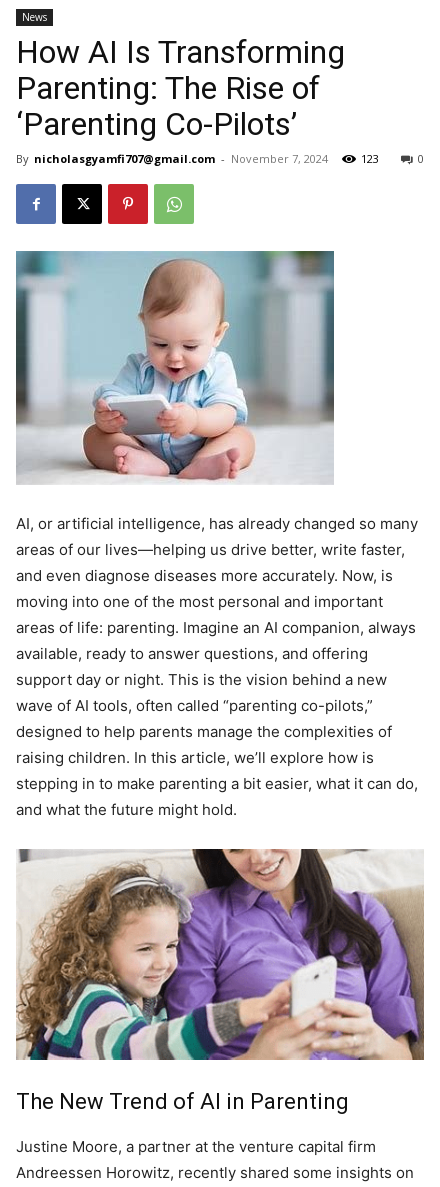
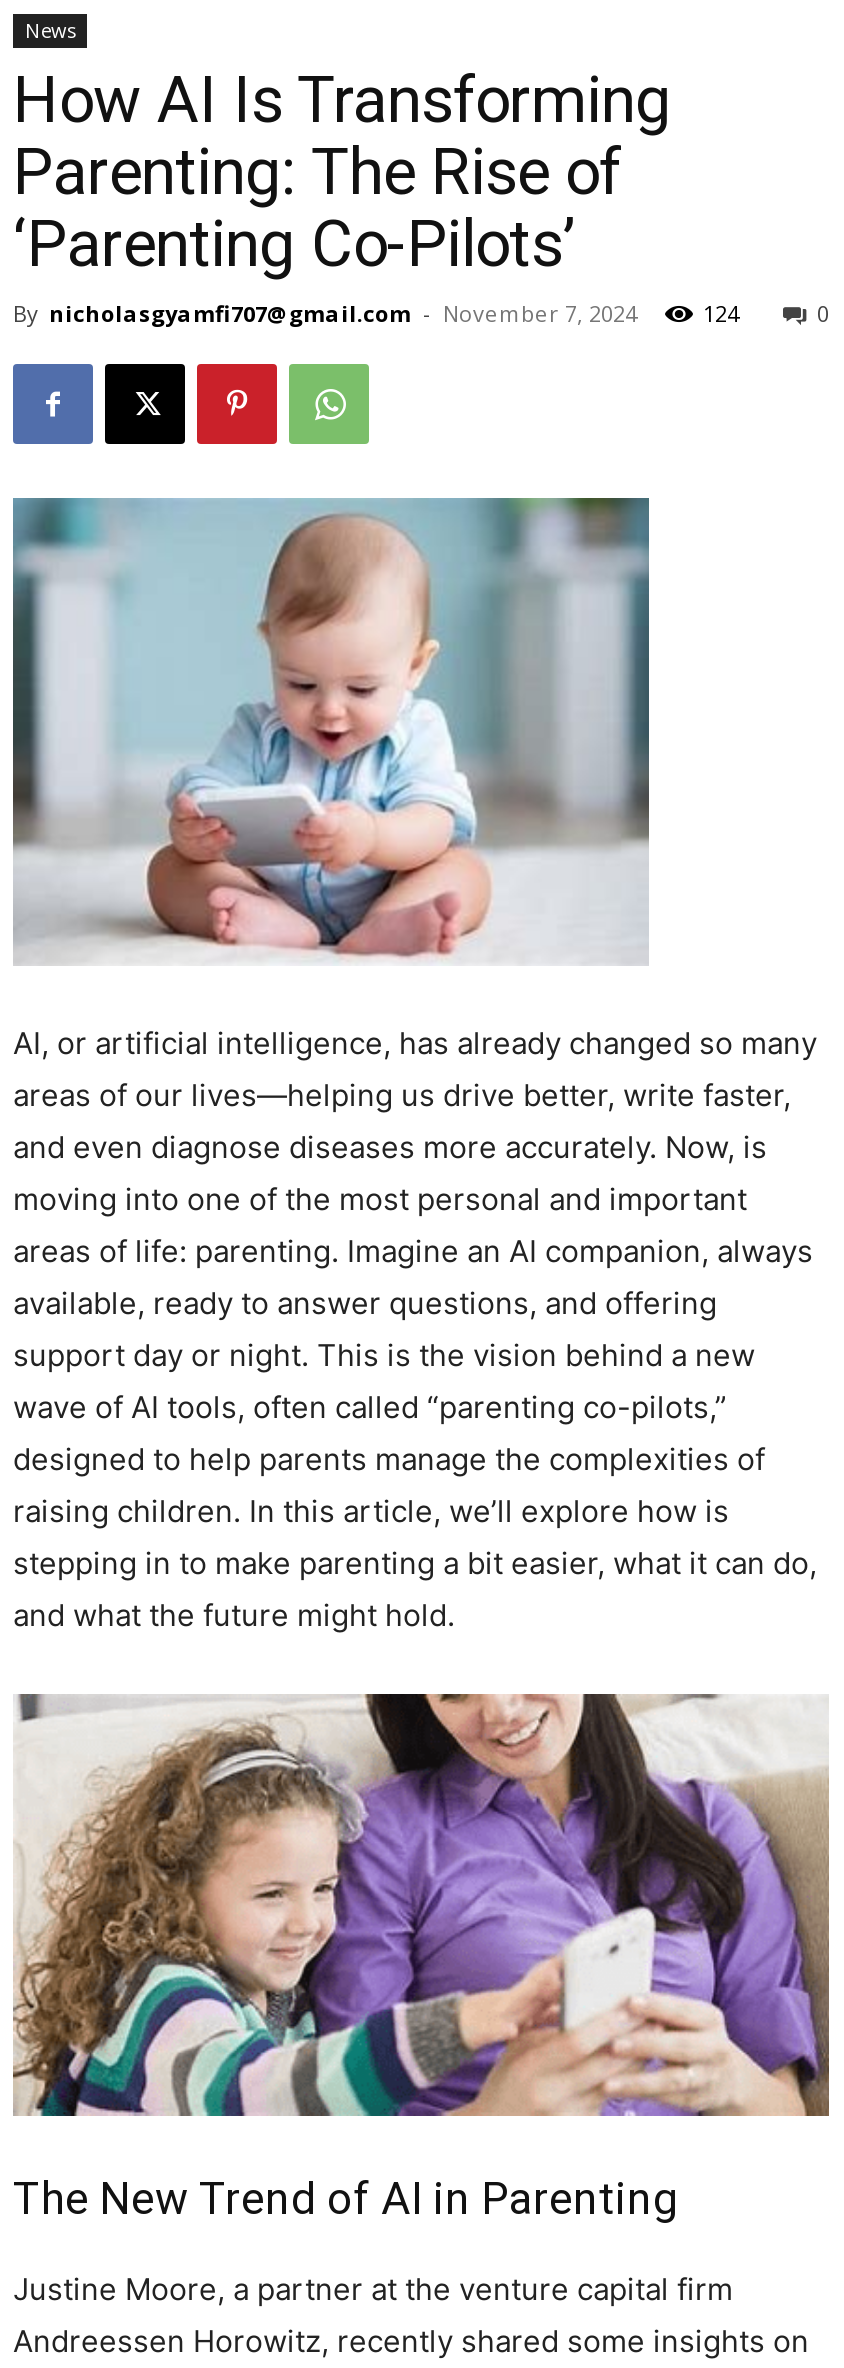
[361,151,379,166] 123 -> [703,298,739,328] 124

